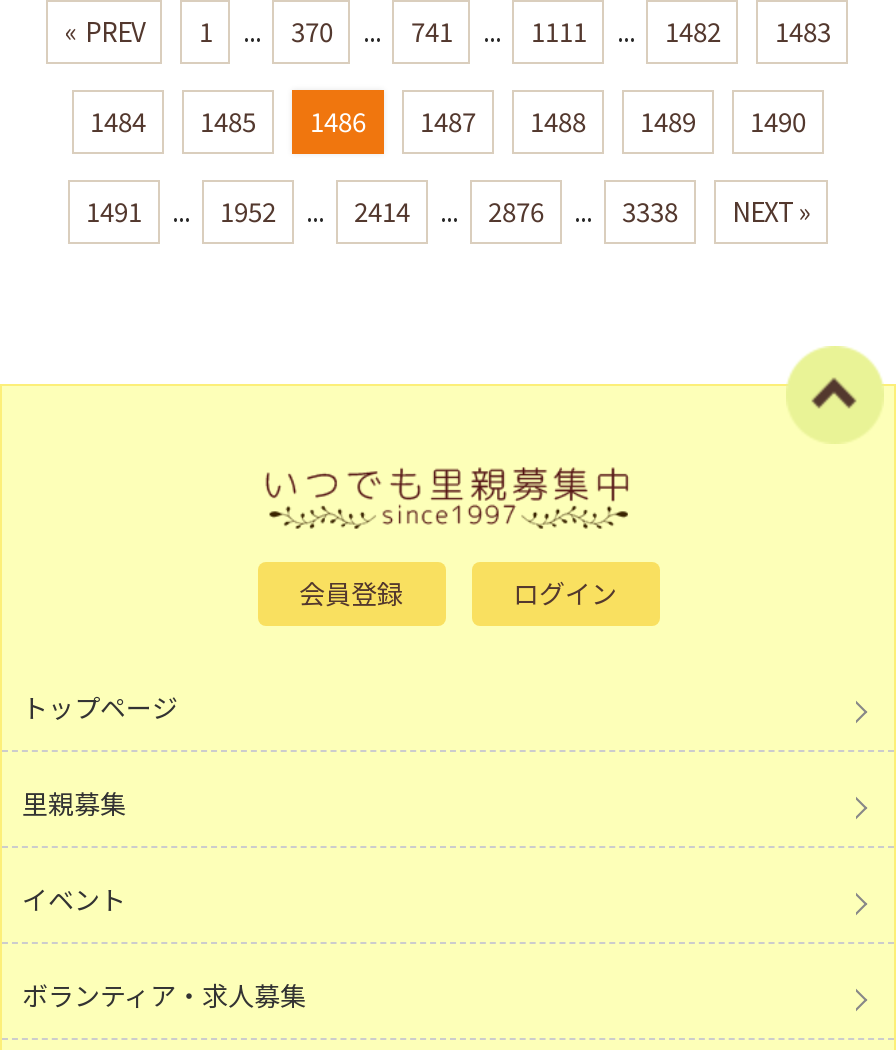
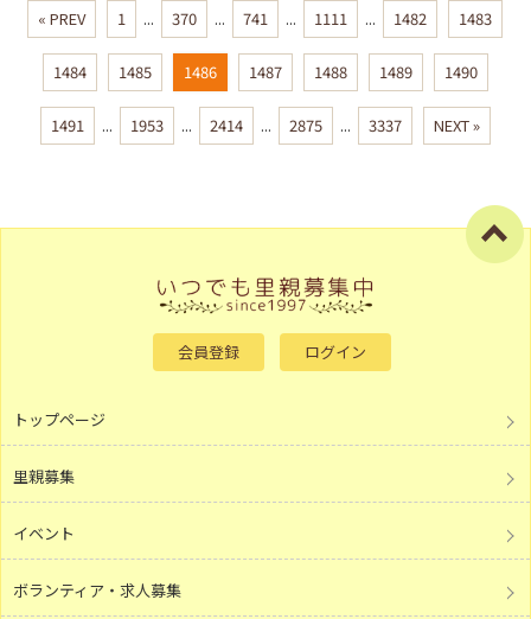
[220,192,276,230] 1952 -> [130,114,164,136] 1953
[488,192,544,230] 2876 -> [289,114,322,136] 2875
[622,192,678,230] 3338 -> [369,114,402,136] 3337

